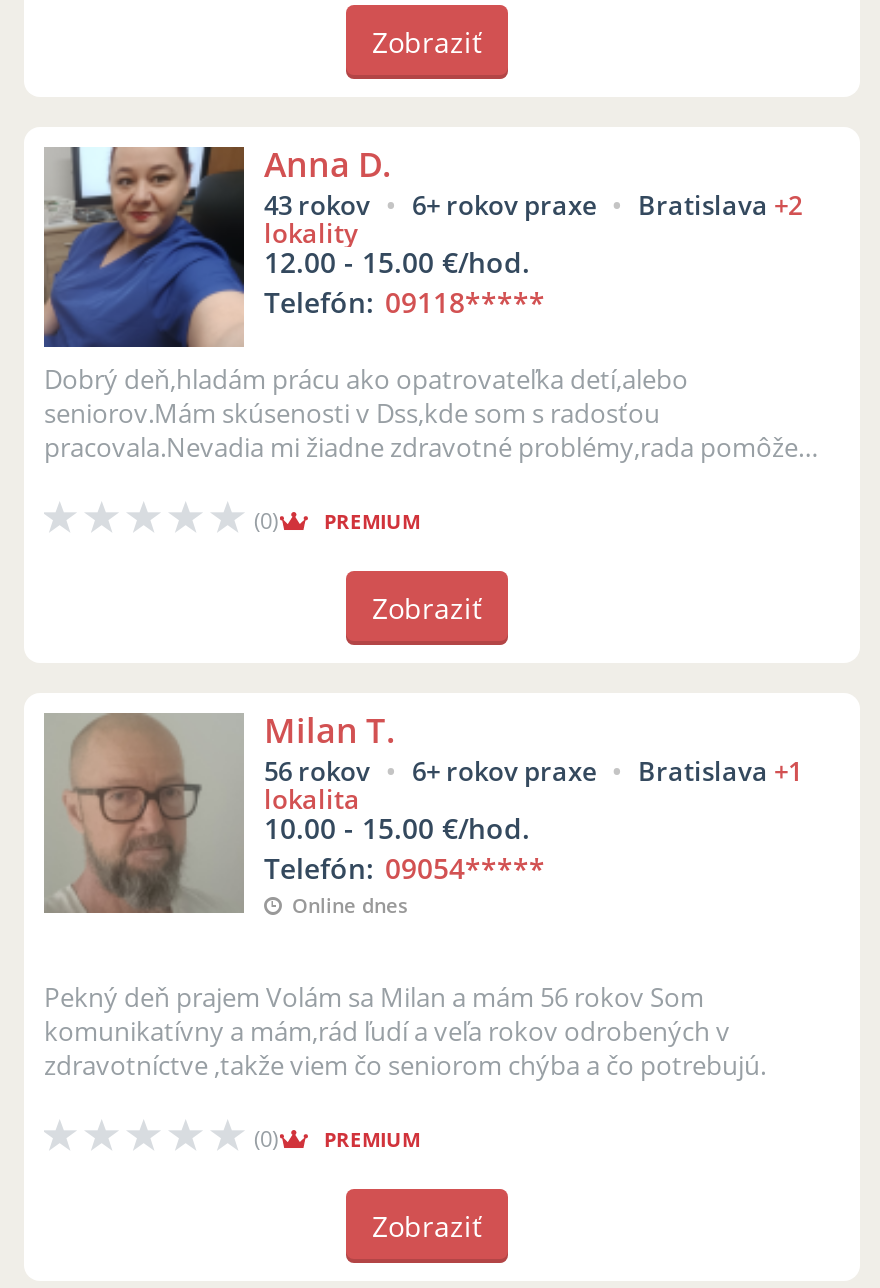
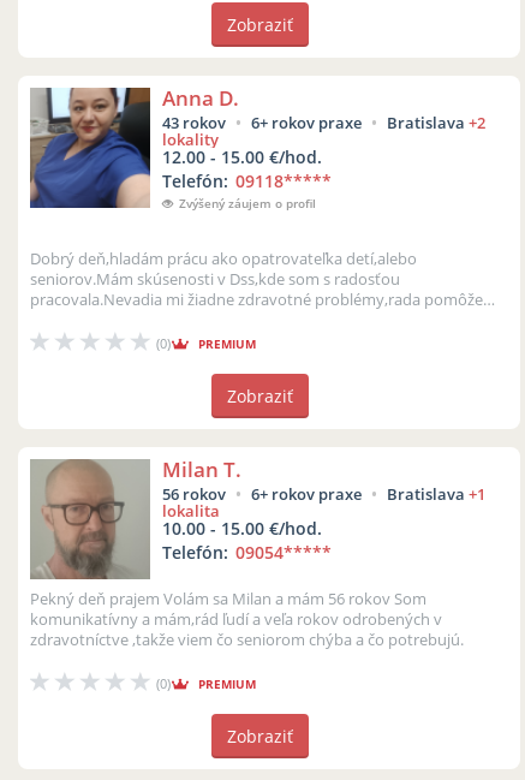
none -> [179,195,316,212] Zvýšený záujem o profil
moved [44,361,802,915] -> [30,248,485,580]: [image] | Dobrý deň,hladám prácu ako opatrovateľka detí,alebo | seniorov.Mám skúsenosti v Dss,kde som s radosťou | ... | 10.00 - 15.00 €/hod. | Telefón: 09054*****
[292,891,408,919] Online dnes -> none

